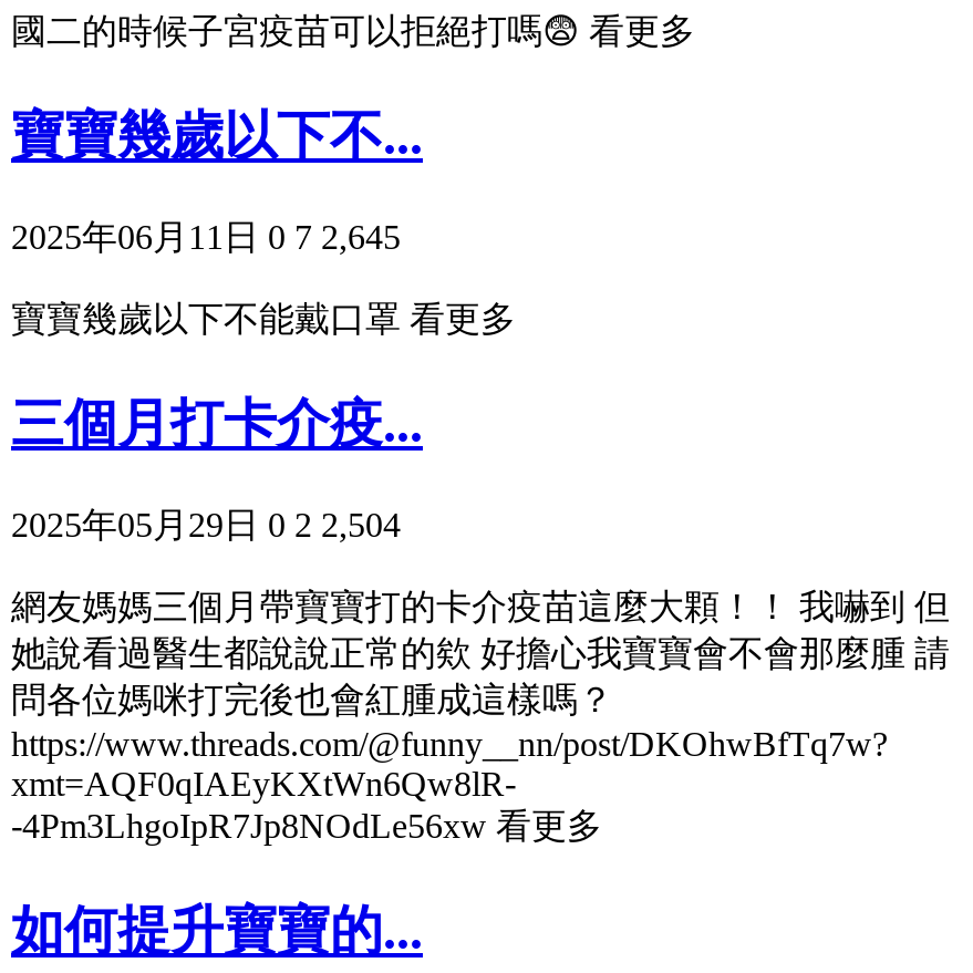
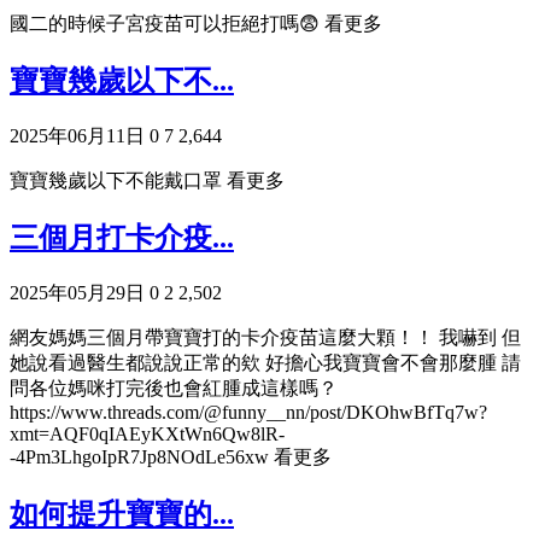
[11,218,401,255] 2025年06月11日 0 7 2,645 -> [10,125,222,146] 2025年06月11日 0 7 2,644
[11,505,401,543] 2025年05月29日 0 2 2,504 -> [10,282,222,303] 2025年05月29日 0 2 2,502

